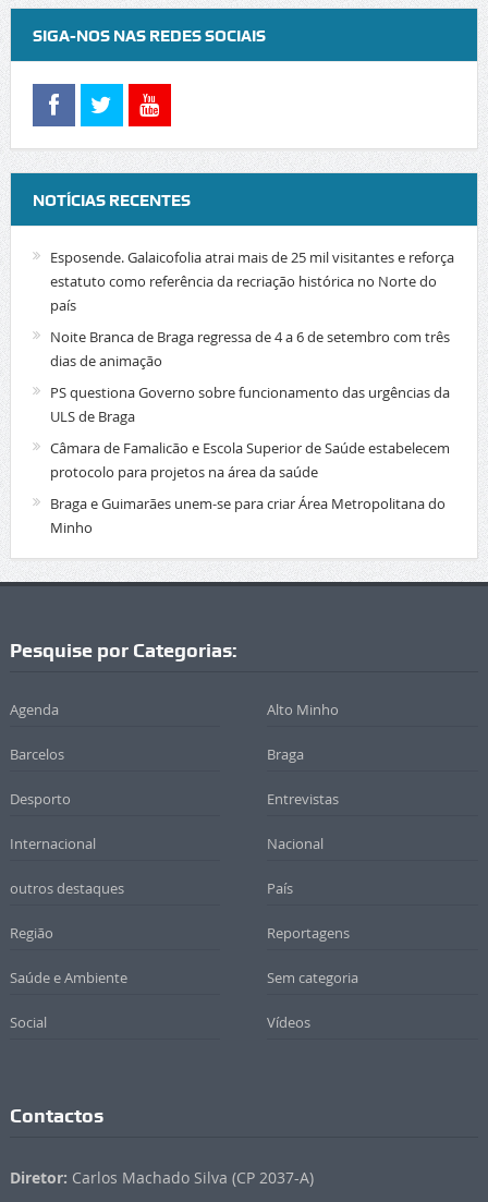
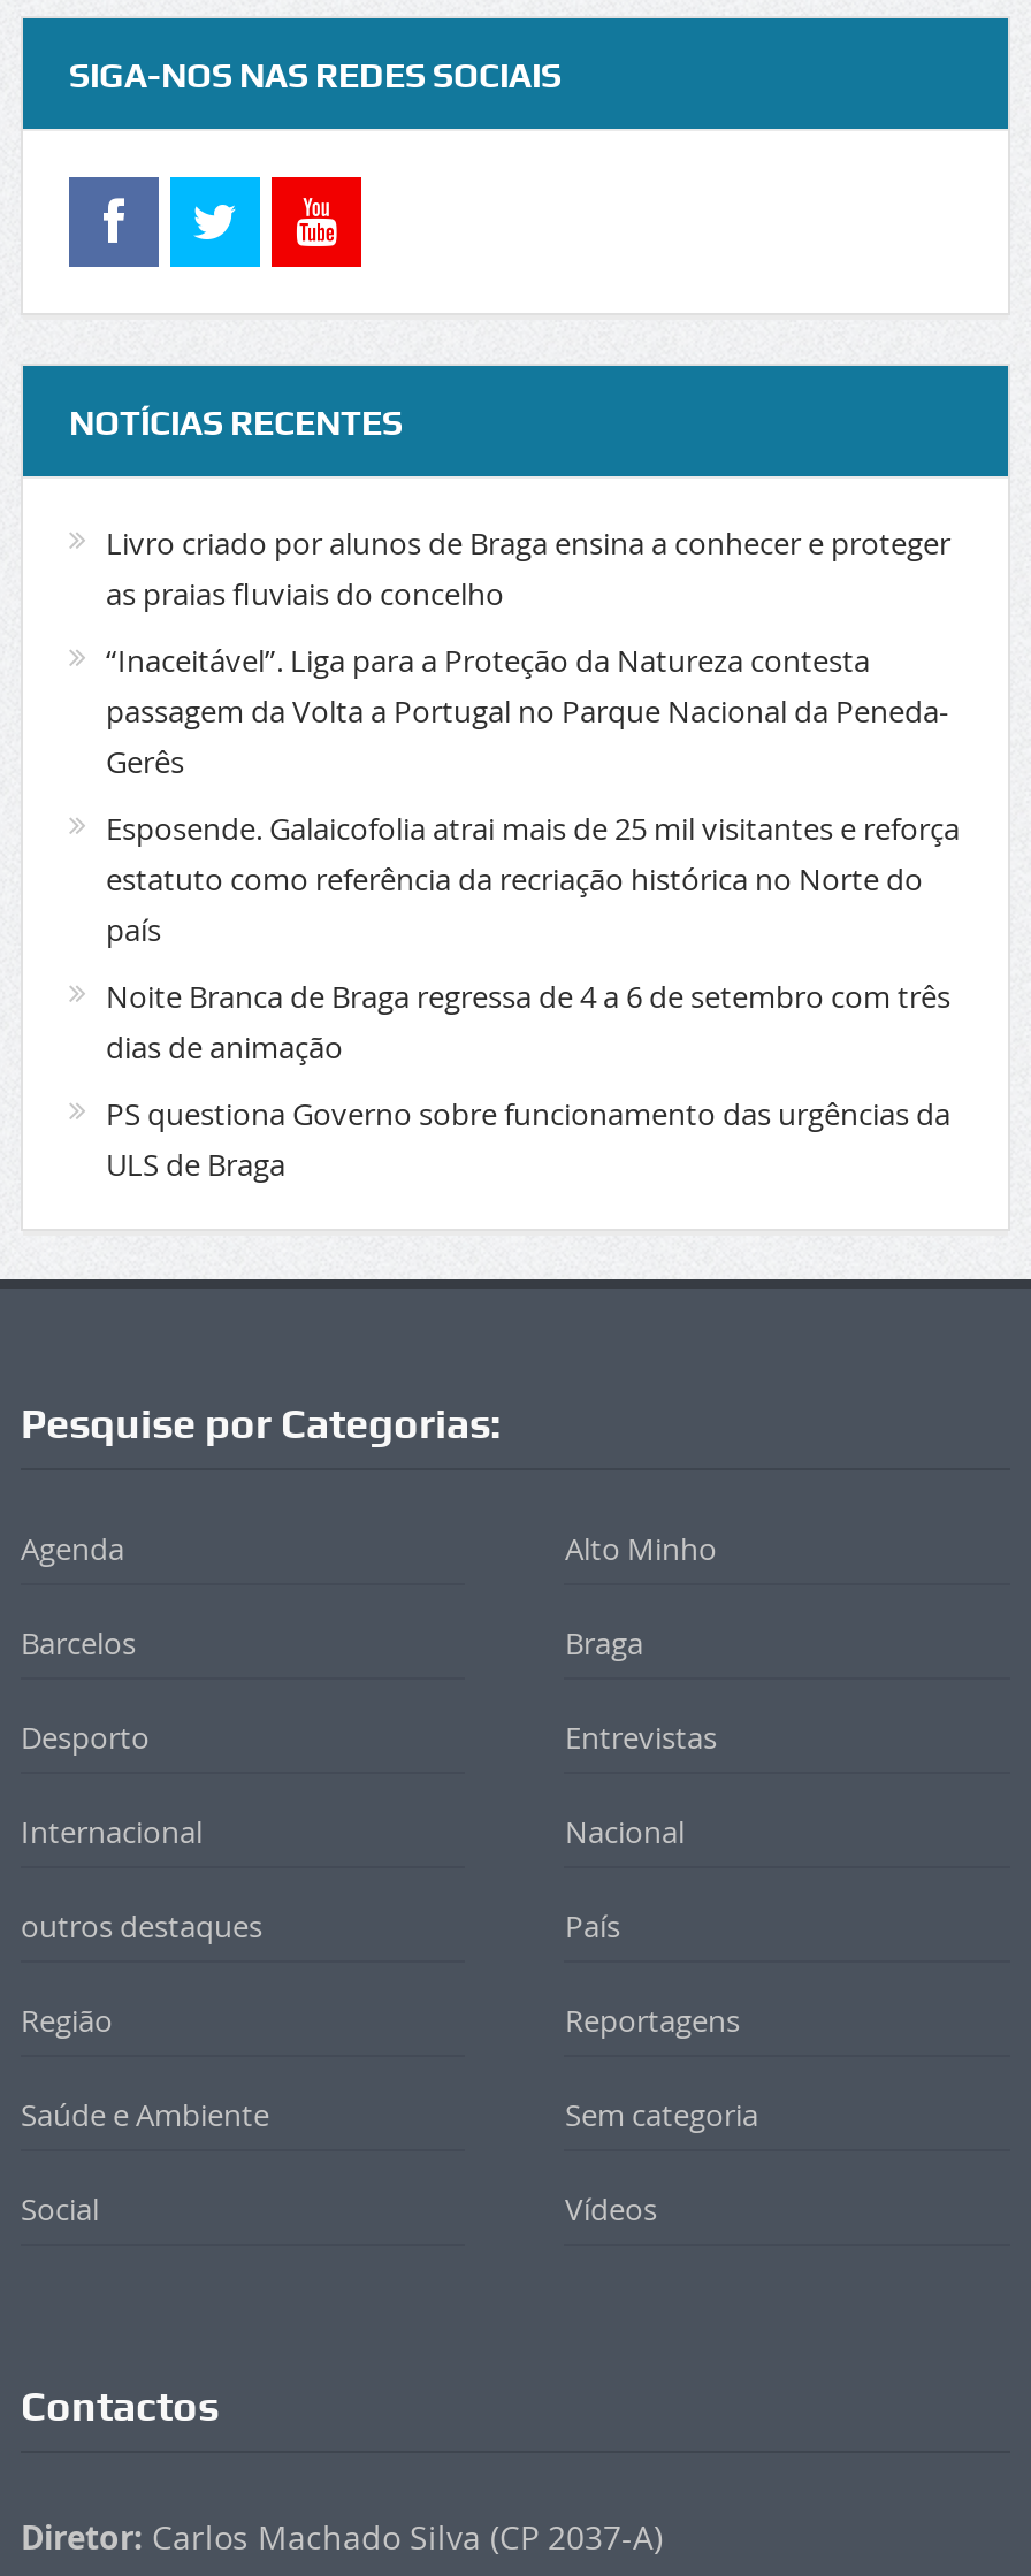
none -> [106,523,950,783] Livro criado por alunos de Braga ensina a conhecer e proteger | as praias fluviais do concelho | “Inaceitável”. Liga para a Proteção da Natureza contesta | passagem da Volta a Portugal no Parque Nacional da Peneda- | Gerês
moved [50,247,454,426] -> [106,808,960,1185]: Esposende. Galaicofolia atrai mais de 25 mil visitantes e reforça | estatuto como referência da recriação histórica no Norte do | país | Noite Branca de Braga regressa de 4 a 6 de setembro com três | dias de animação | PS questiona Governo sobre funcionamento das urgências da | ULS de Braga
[50,438,450,537] Câmara de Famalicão e Escola Superior de Saúde estabelecem | protocolo para projetos na área da saúde | Braga e Guimarães unem-se para criar Área Metropolitana do | Minho -> none

